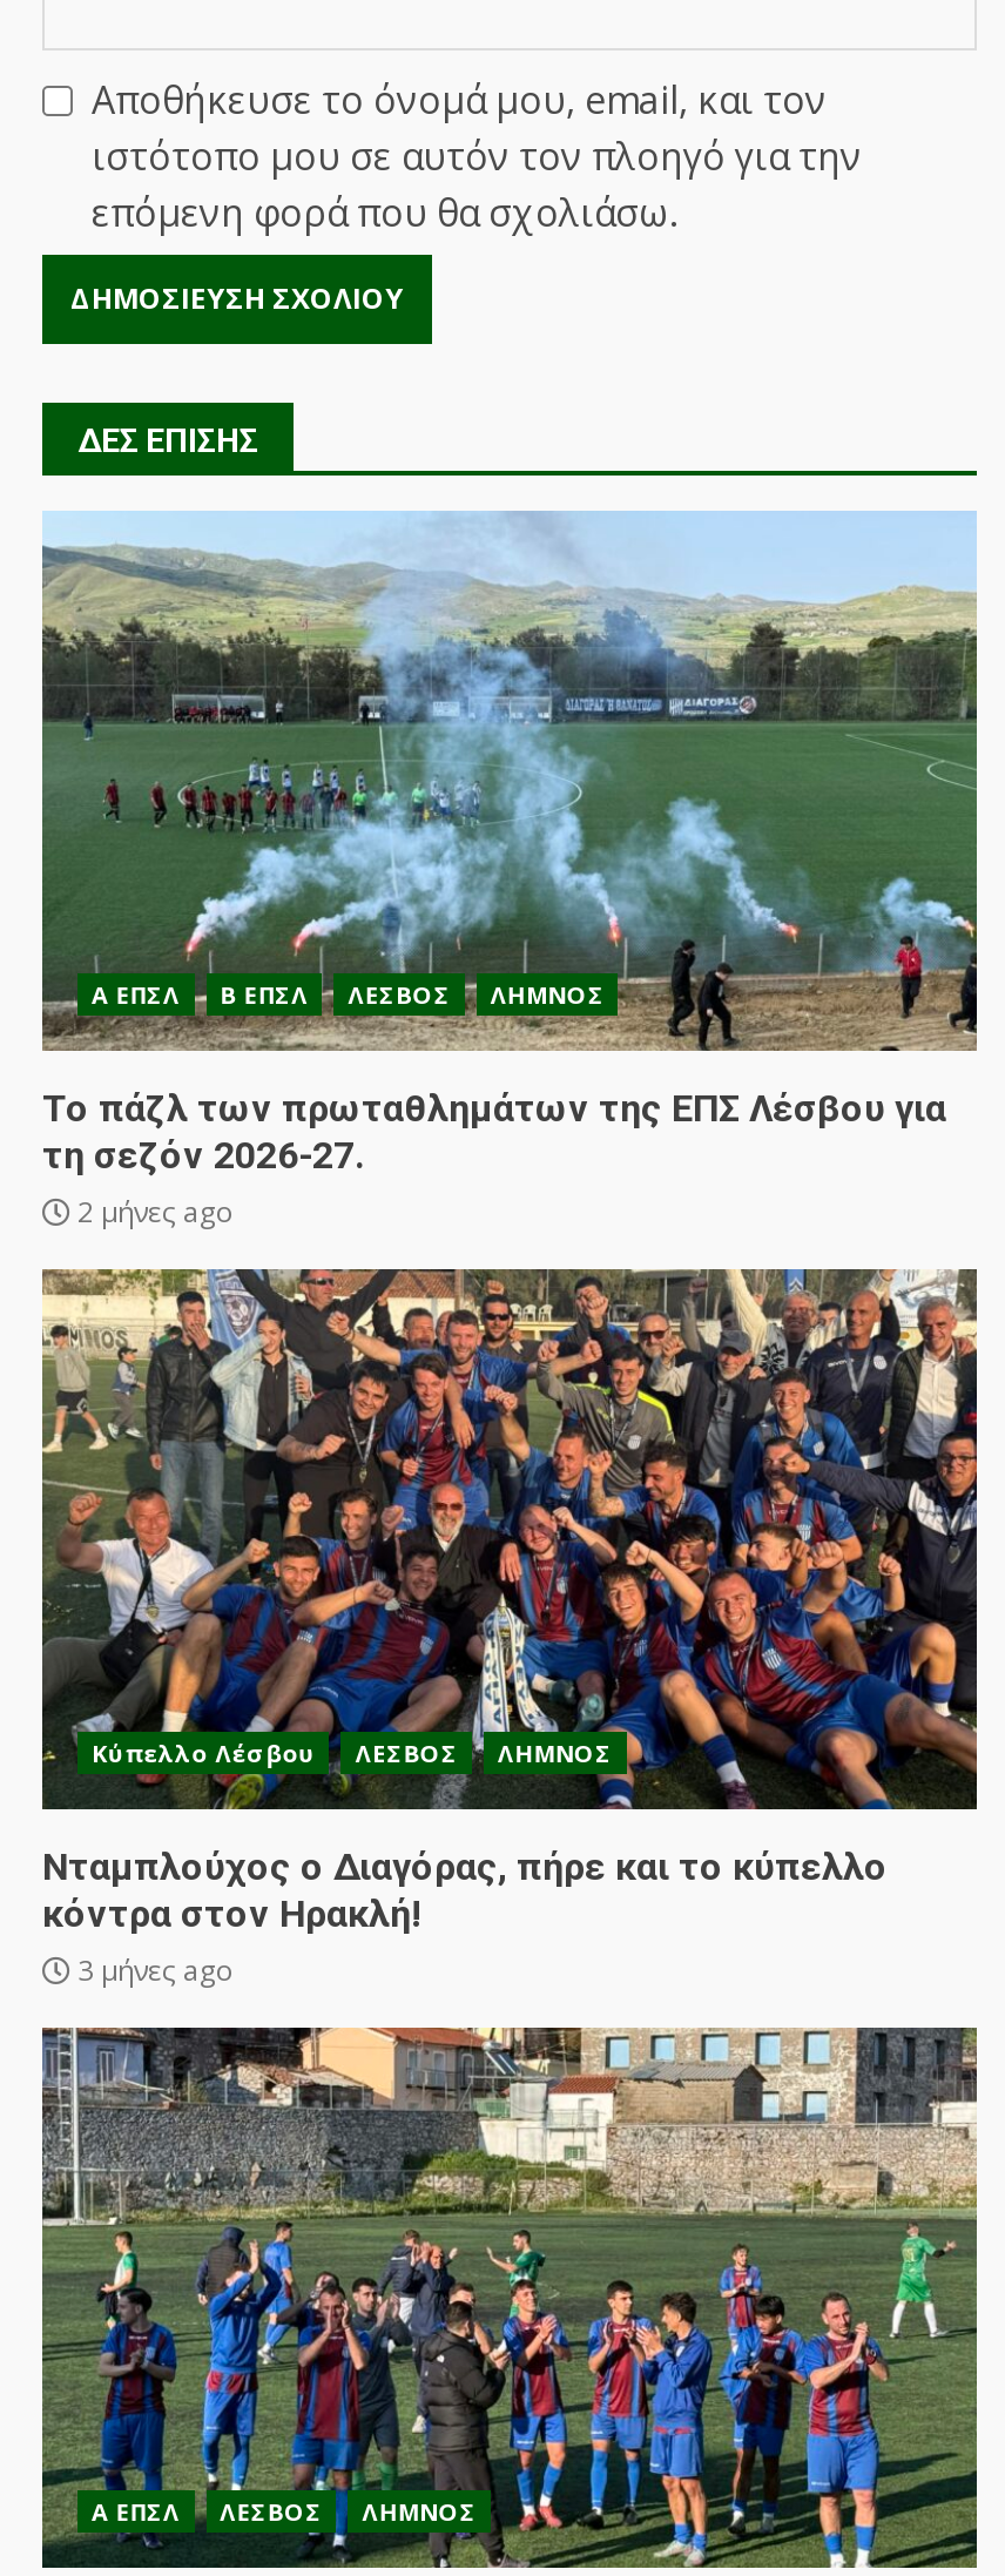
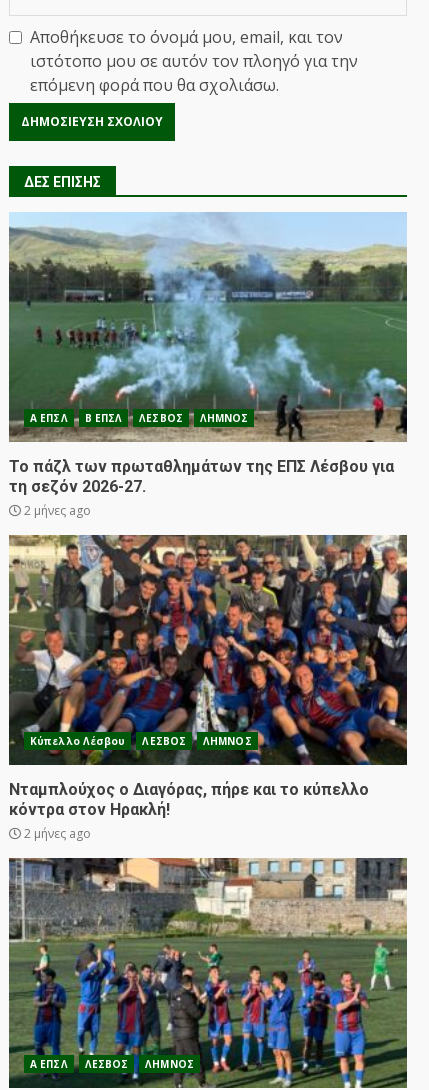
[70,1950,235,1990] 3 μήνες ago -> [21,825,91,842] 2 μήνες ago

